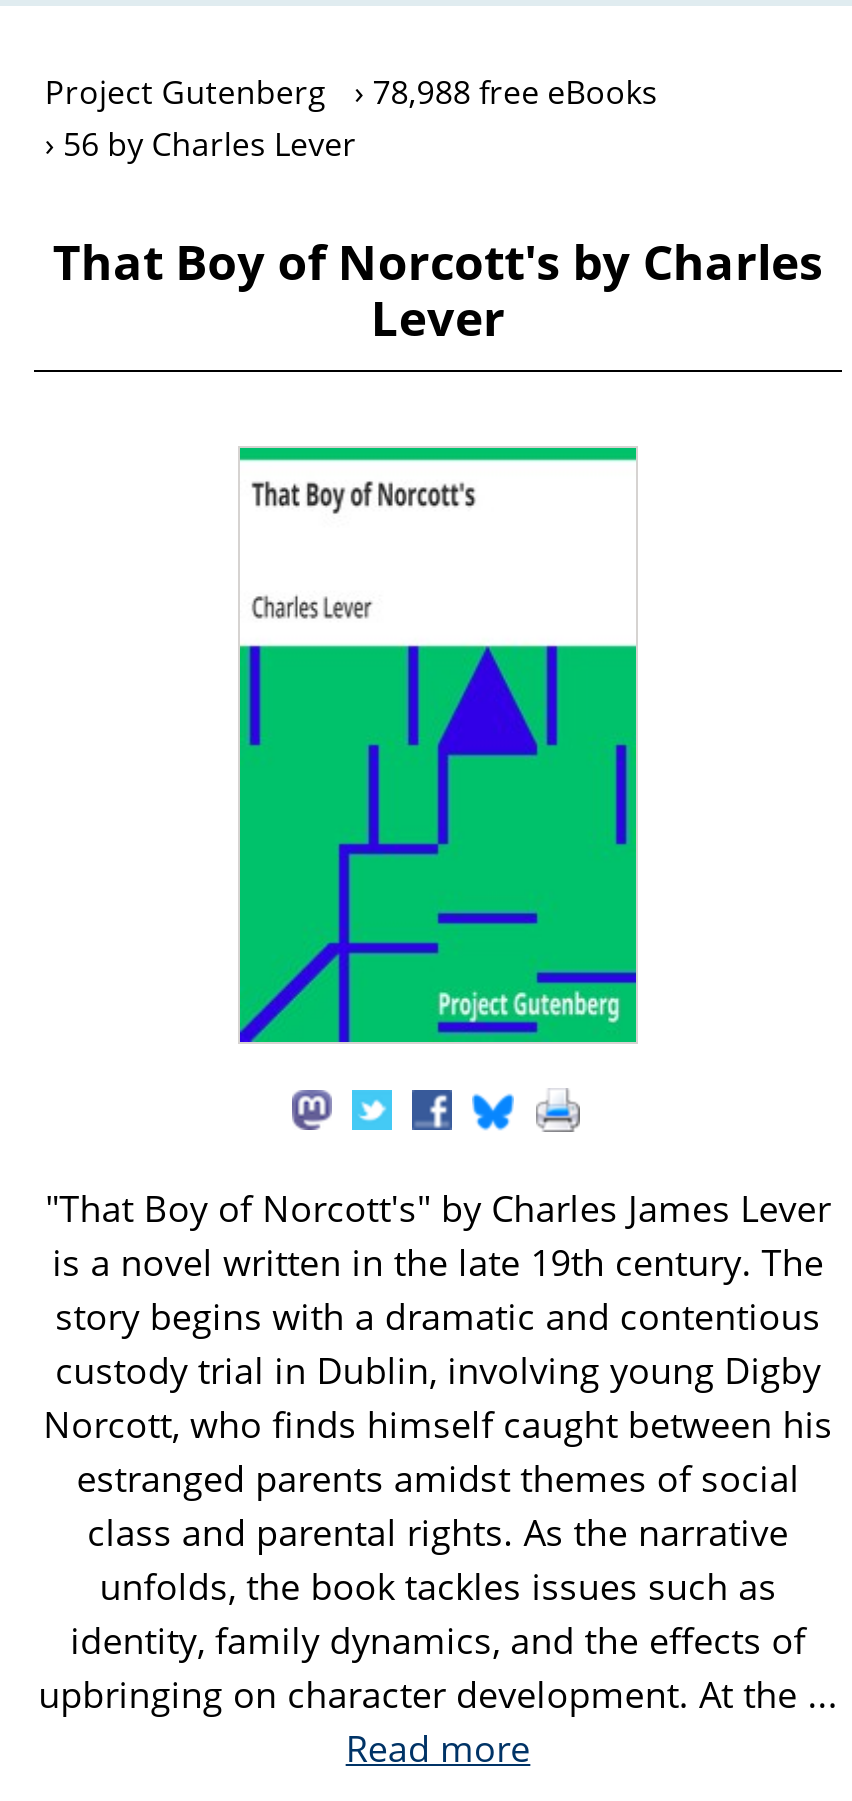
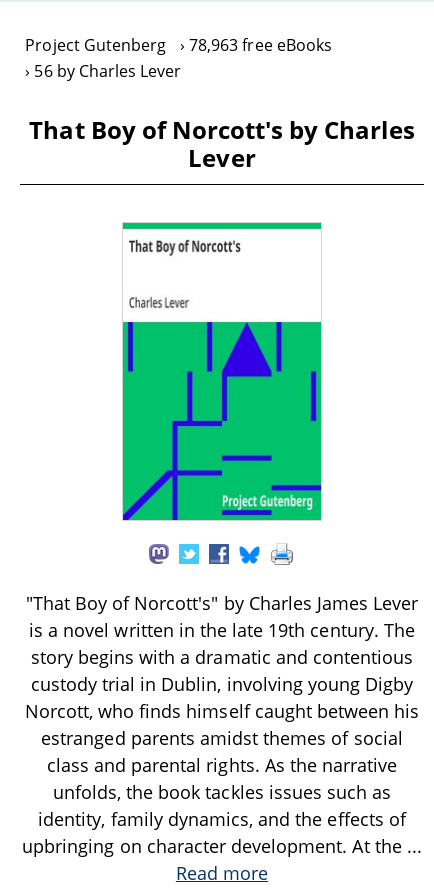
[45,70,658,114] Project Gutenberg 78,988 free eBooks -> [25,34,332,56] Project Gutenberg 78,963 free eBooks

